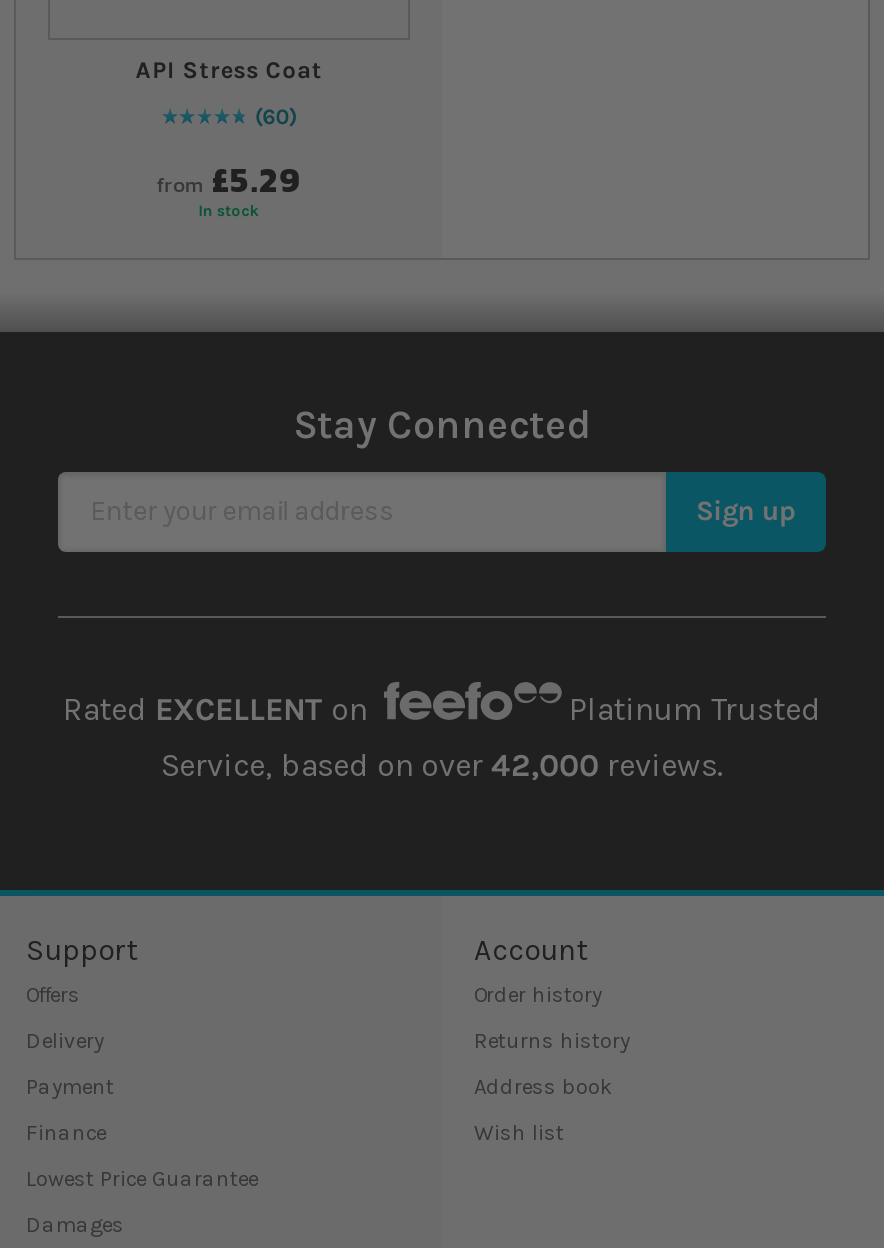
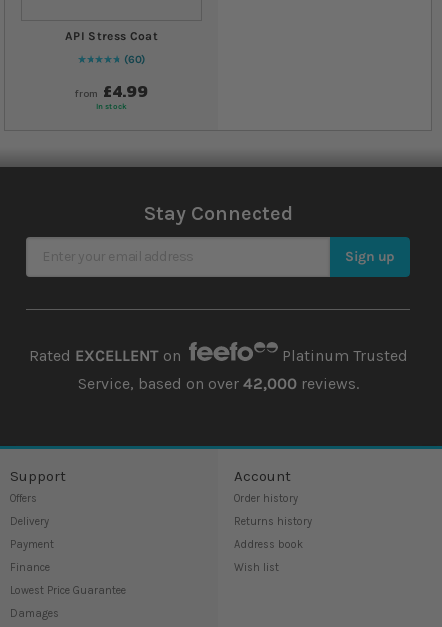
[156,153,302,205] from £5.29 -> [75,78,148,104] from £4.99

